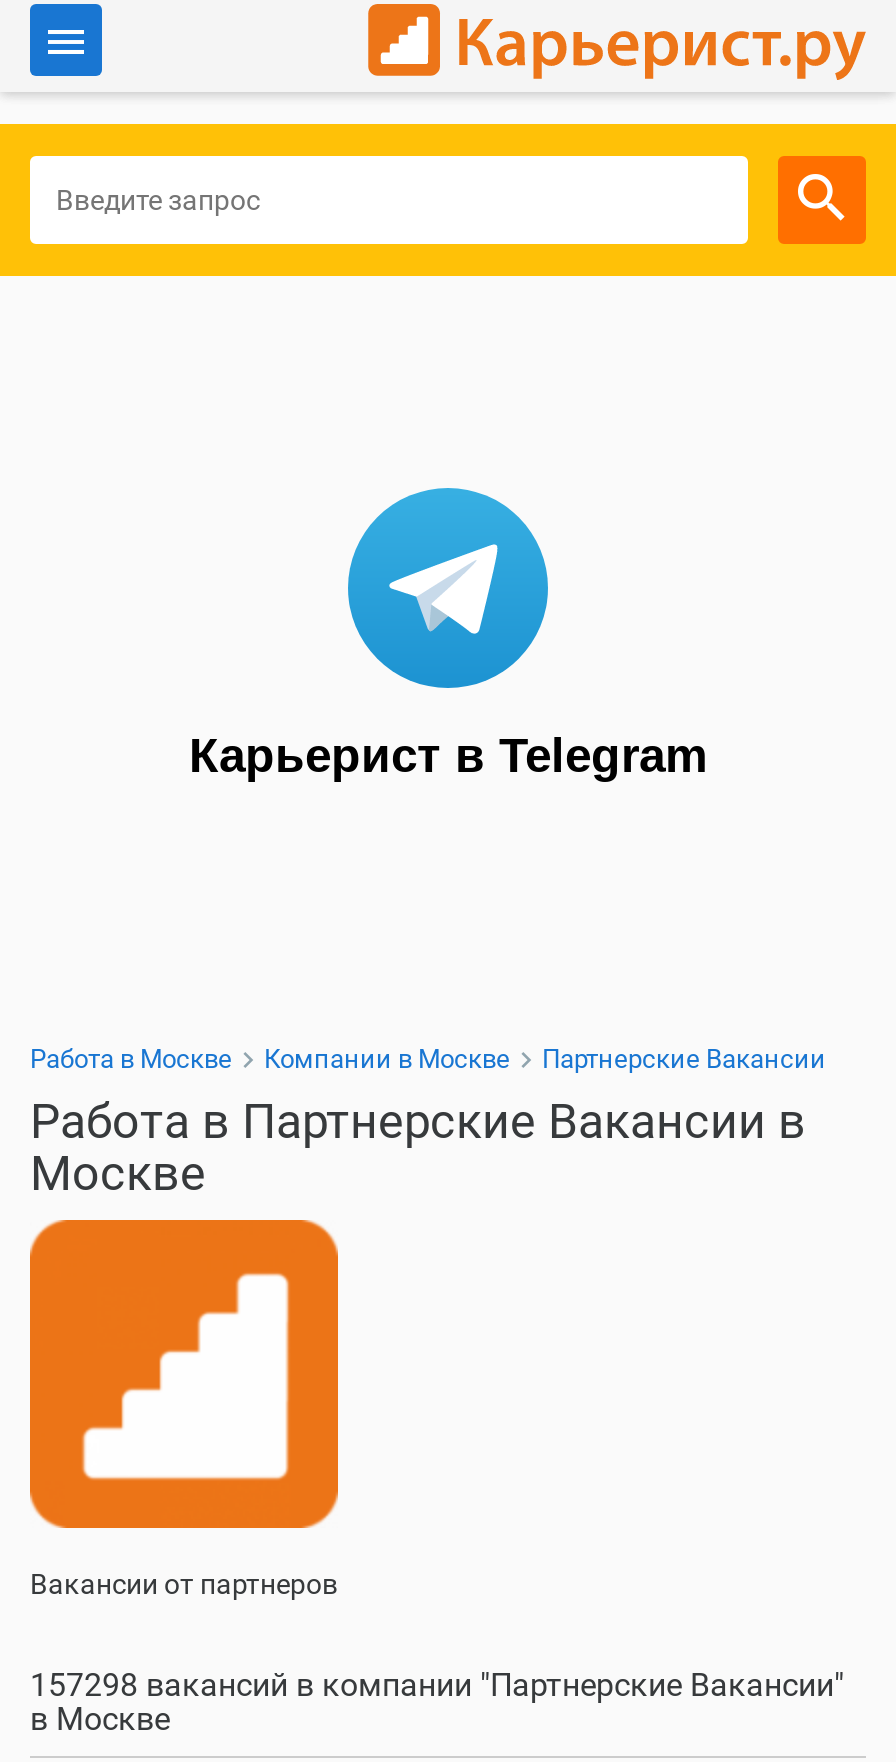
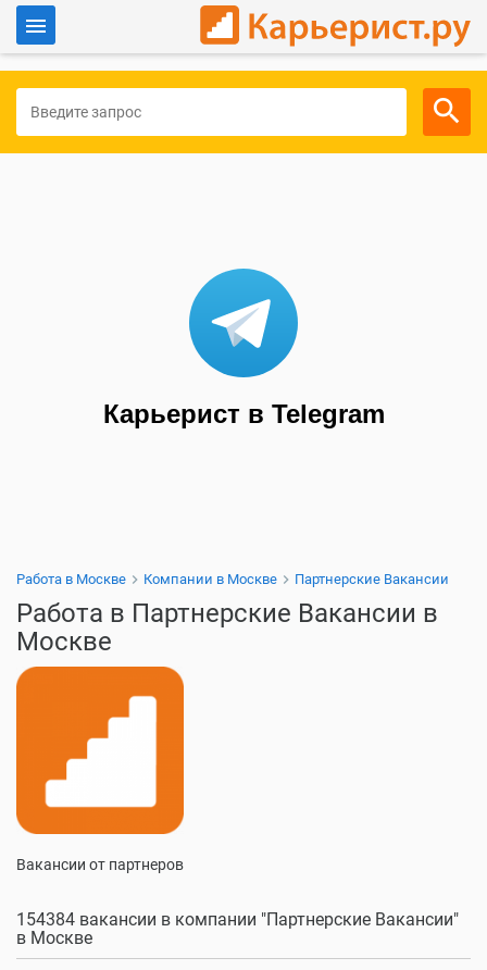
[30,1666,844,1704] 157298 вакансий в компании "Партнерские Вакансии" -> [16,909,459,930] 154384 вакансии в компании "Партнерские Вакансии"

